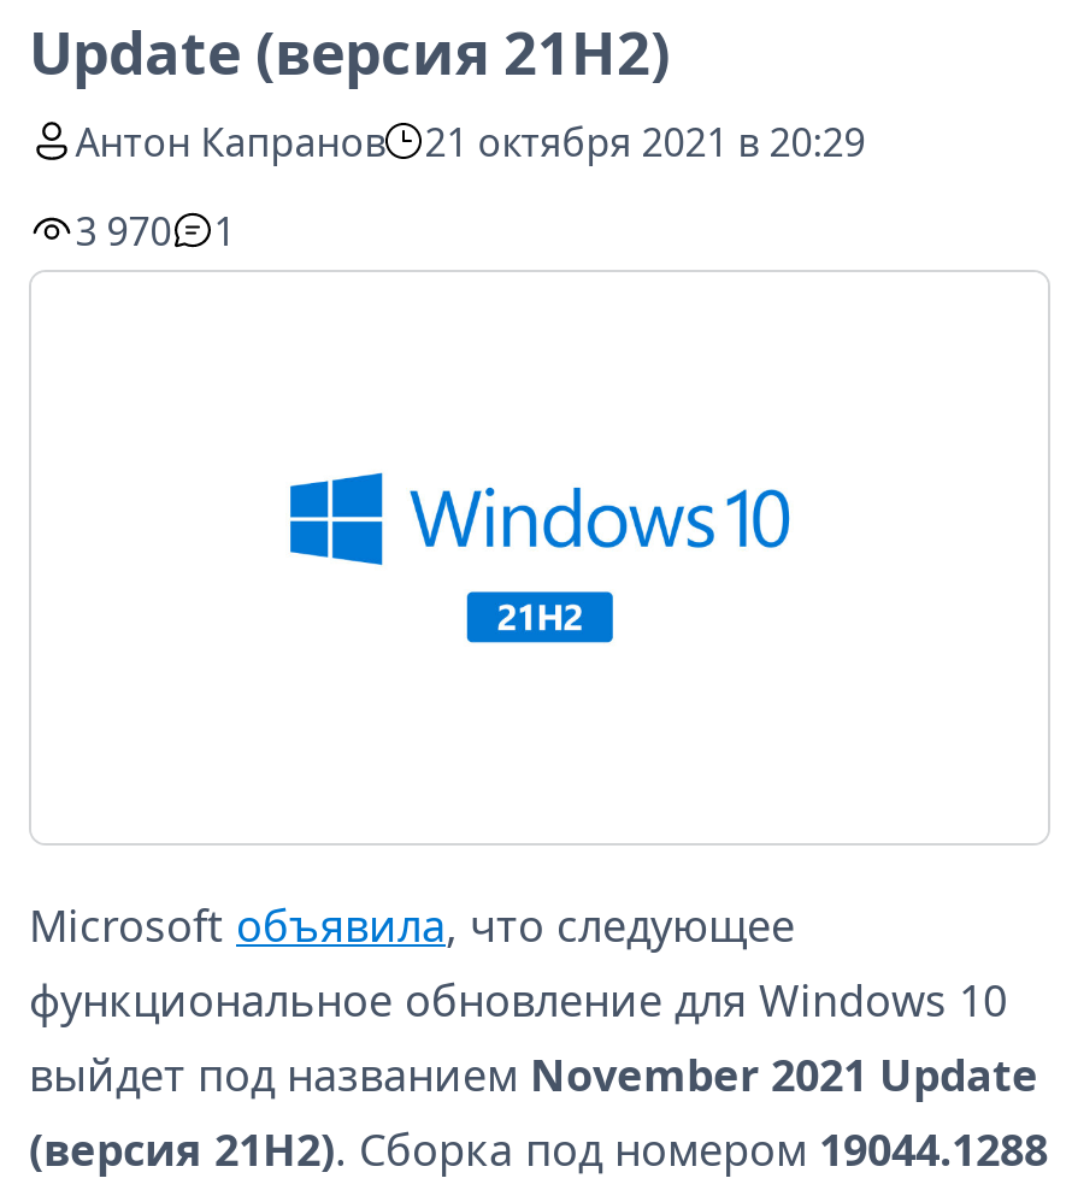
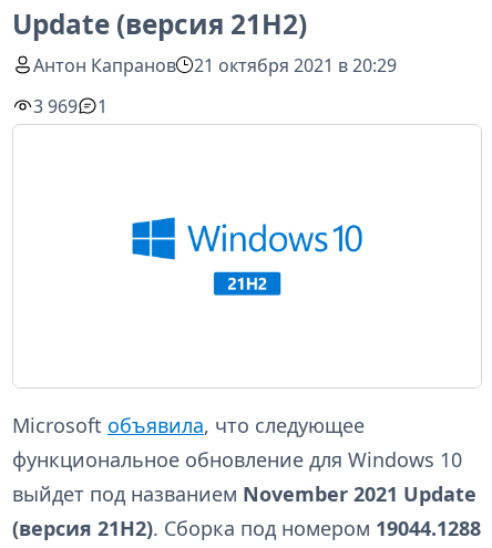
[75,204,236,257] 3 970 1 -> [33,94,107,118] 3 969 1

